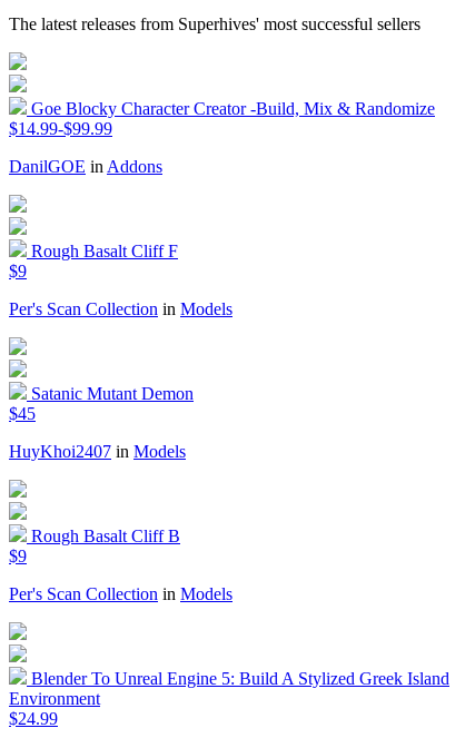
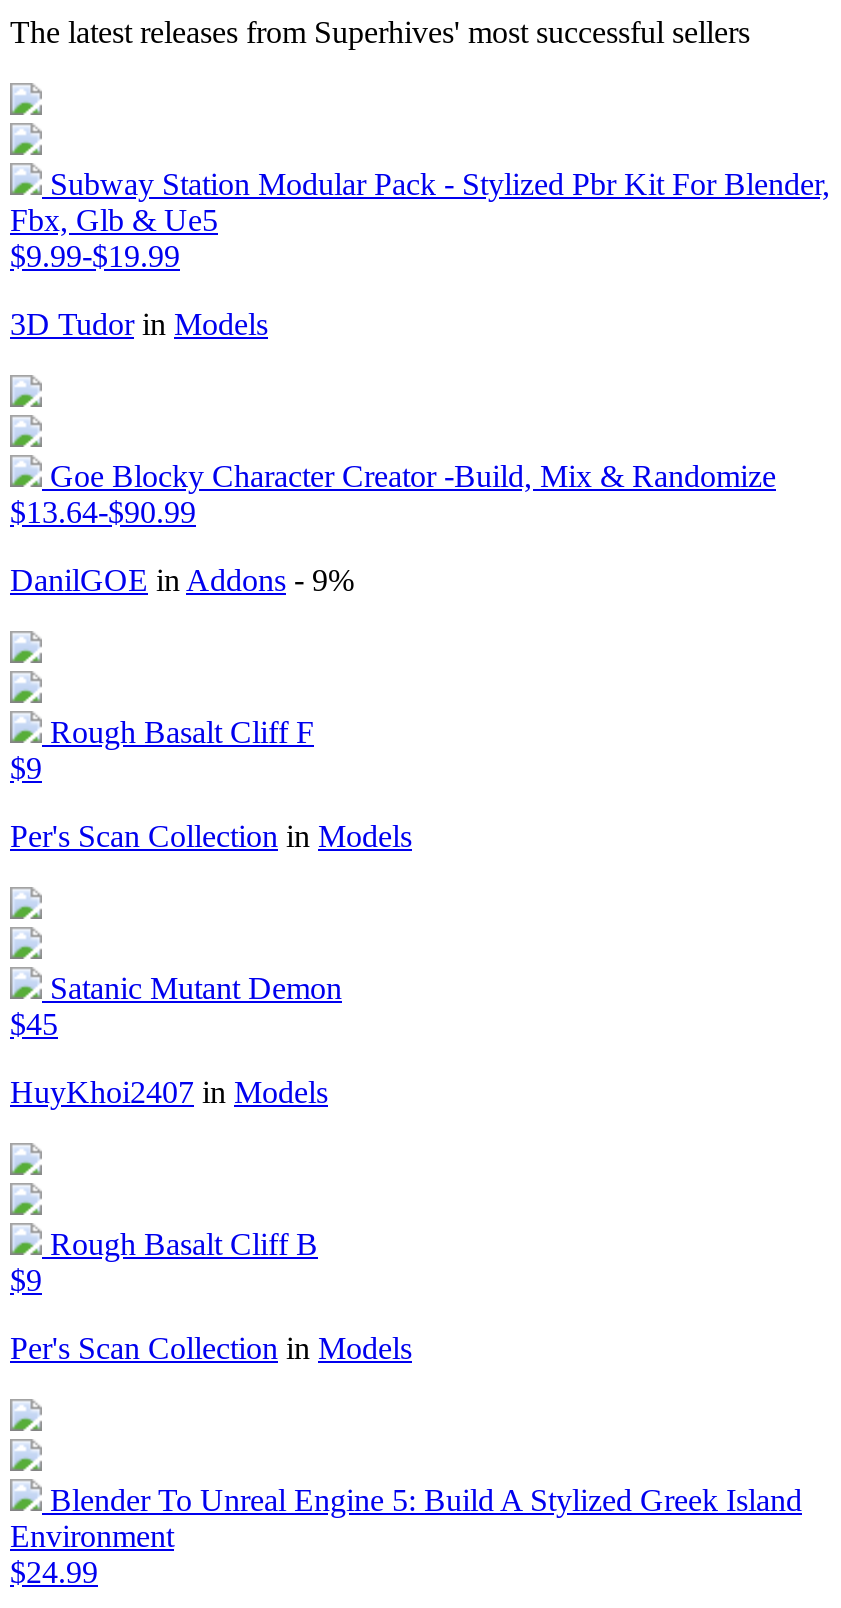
none -> [10,167,830,341] Subway Station Modular Pack - Stylized Pbr Kit For Blender, | Fbx, Glb & Ue5 | $9.99-$19.99 | 3D Tudor in Models
[9,119,112,138] $14.99-$99.99 -> [10,495,196,529] $13.64-$90.99
[9,157,162,176] DanilGOE in Addons -> [10,563,354,597] DanilGOE in Addons - 9%

